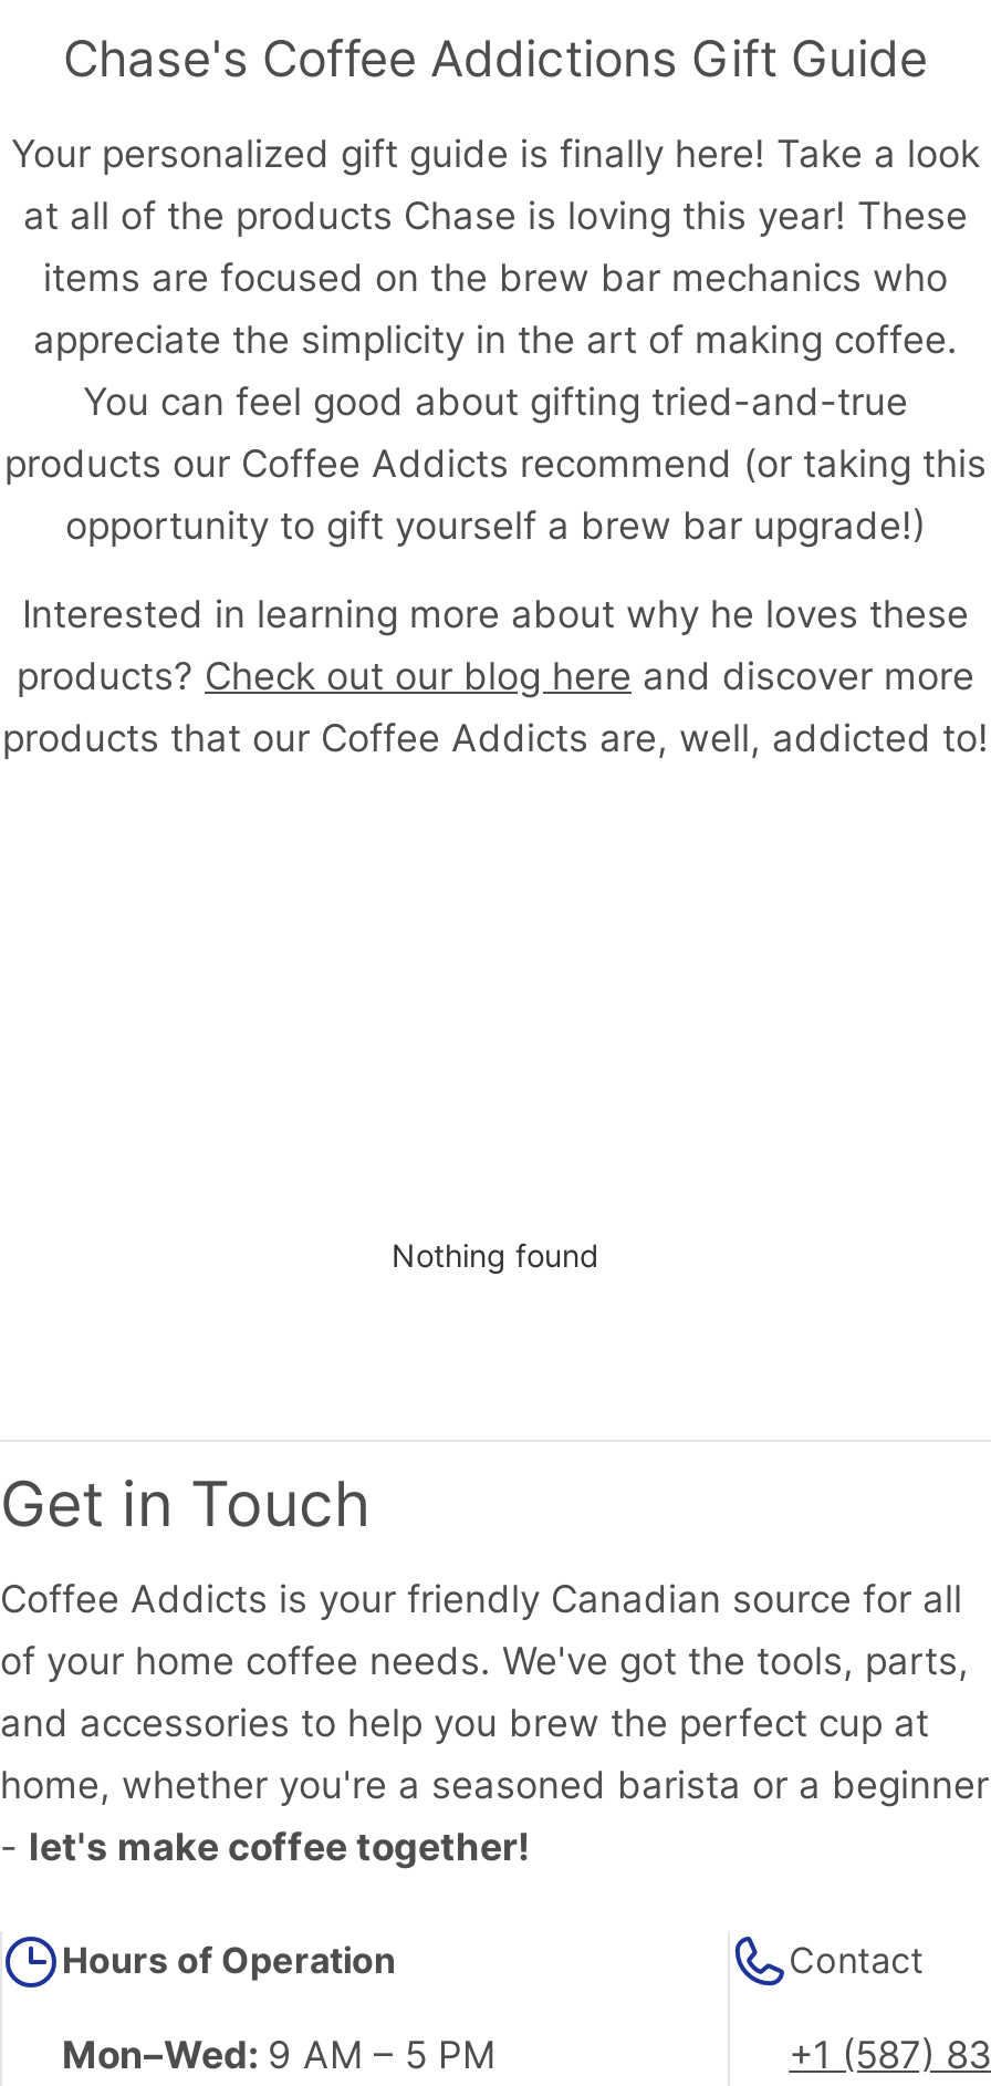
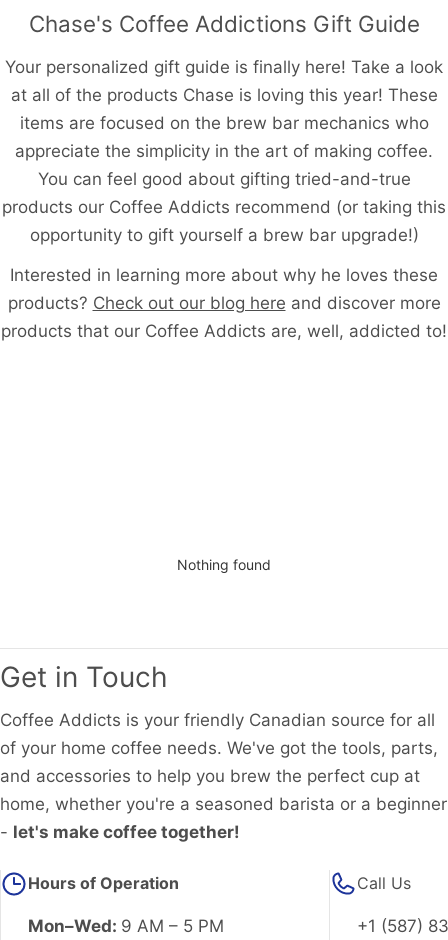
[789,1938,924,1982] Contact -> [357,873,411,893] Call Us

